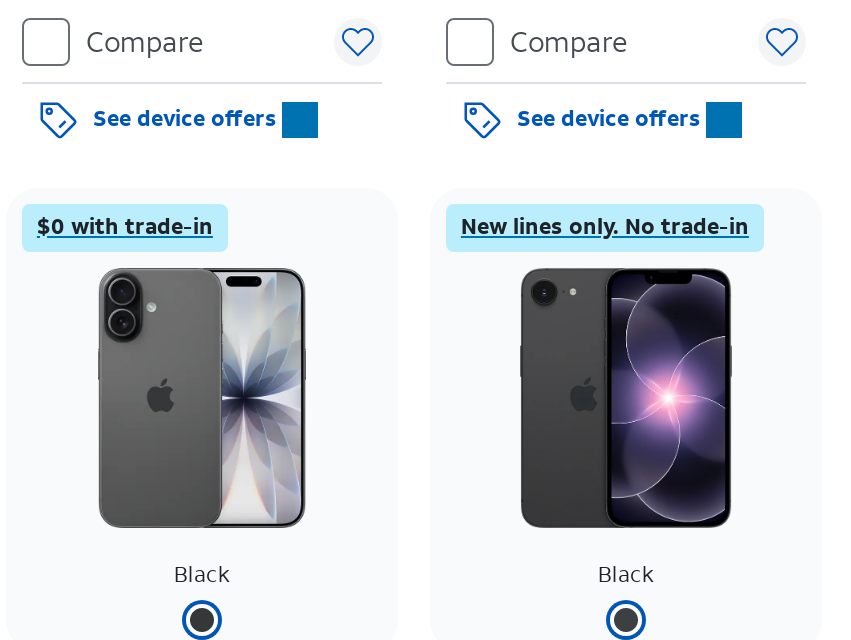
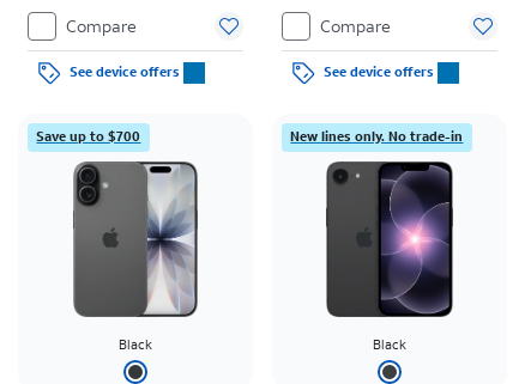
[37,212,213,240] $0 with trade-in -> [37,128,141,145] Save up to $700

